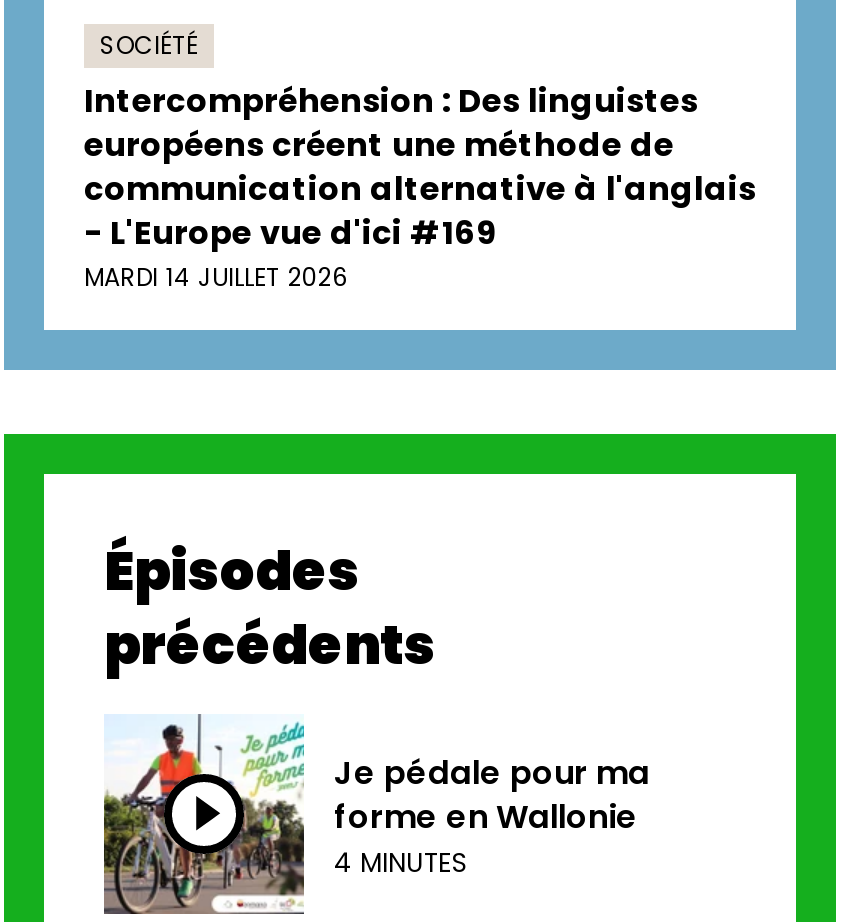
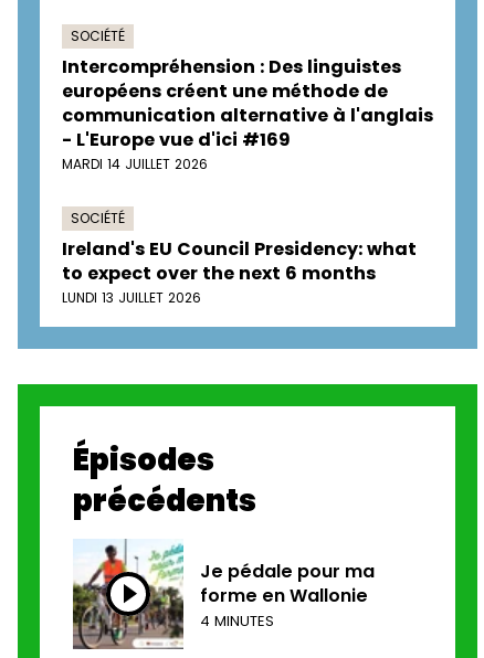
none -> [62,209,417,307] SOCIÉTÉ | Ireland's EU Council Presidency: what | to expect over the next 6 months | LUNDI 13 JUILLET 2026

